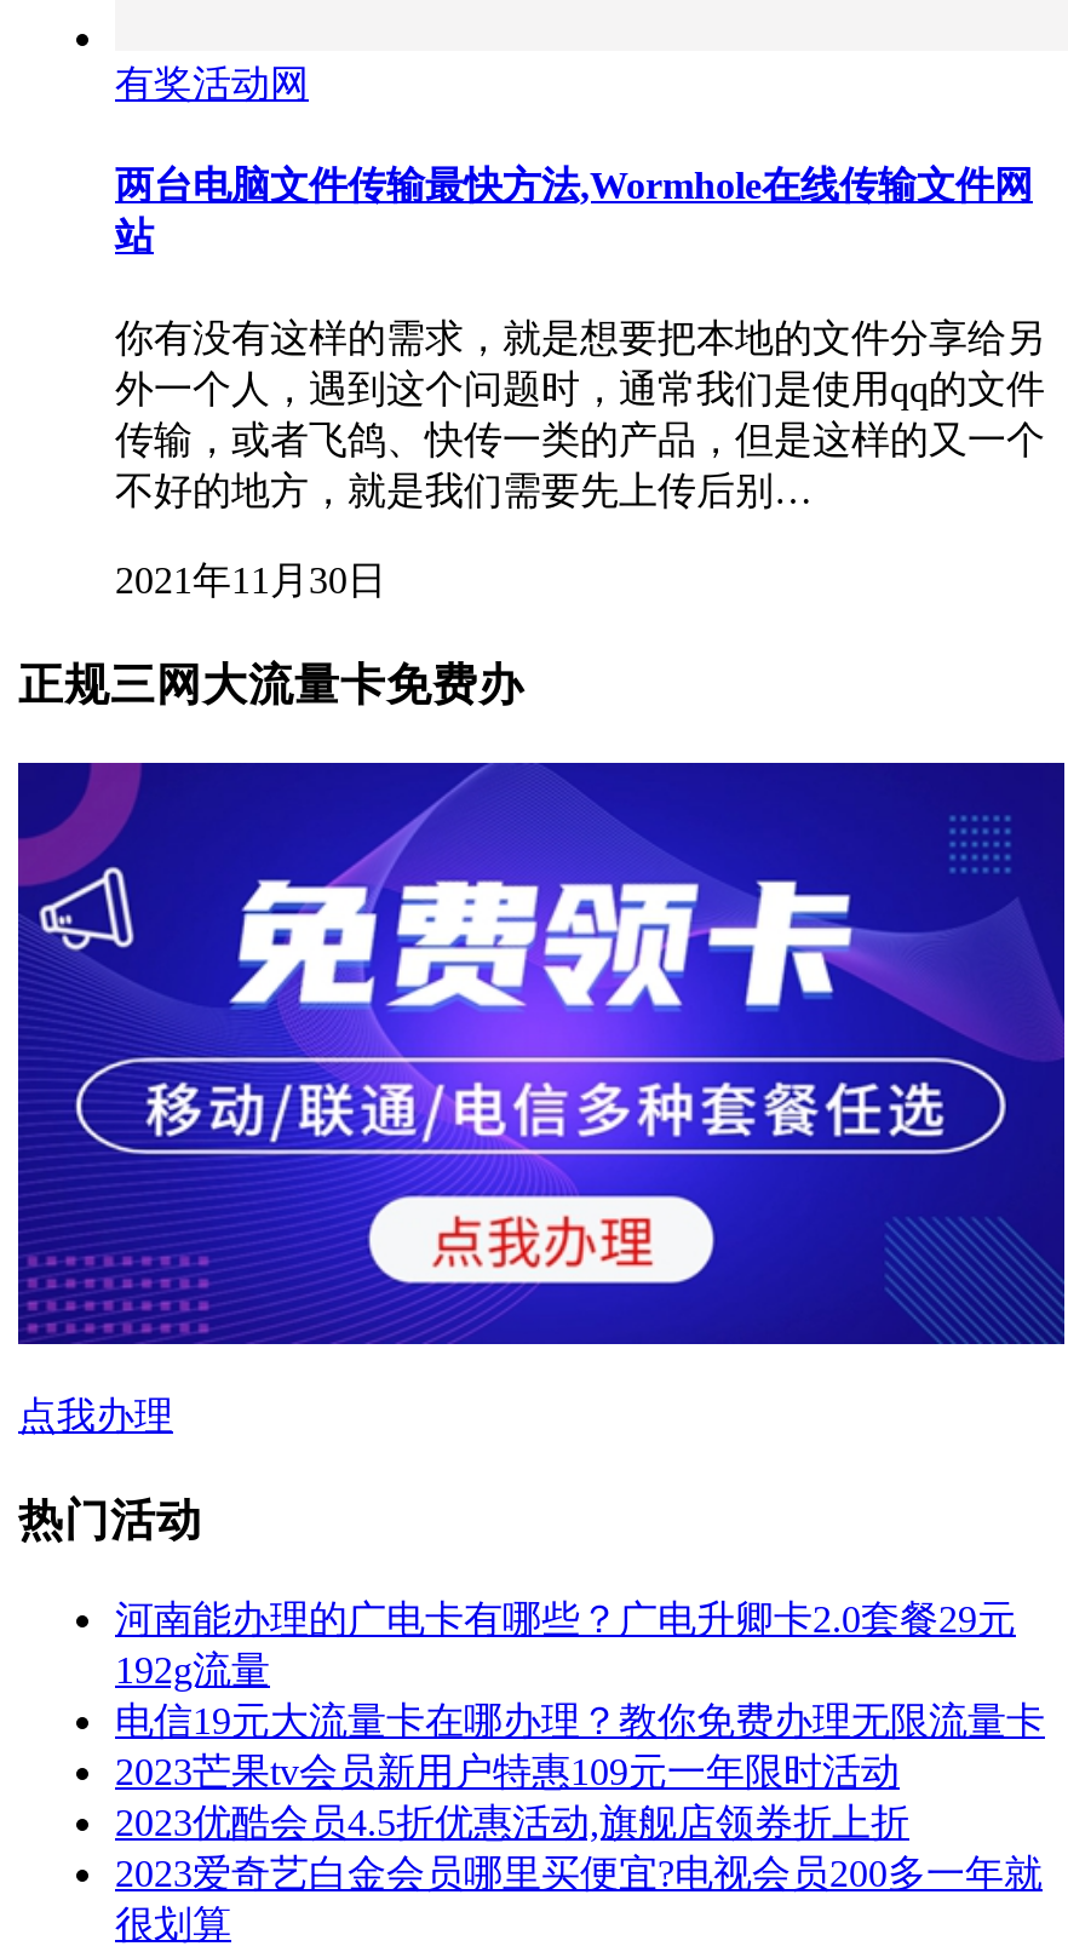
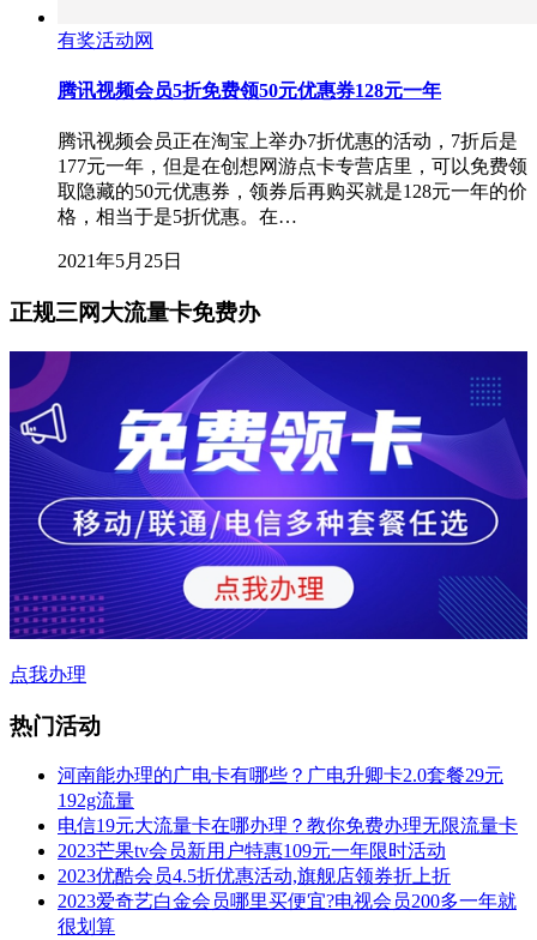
[115,165,1033,257] 两台电脑文件传输最快方法,Wormhole在线传输文件网 | 站 -> [58,80,441,101] 腾讯视频会员5折免费领50元优惠券128元一年
[115,318,1045,512] 你有没有这样的需求，就是想要把本地的文件分享给另 | 外一个人，遇到这个问题时，通常我们是使用qq的文件 | 传输，或者飞鸽、快传一类的产品，但是这样的又一个 | 不好的地方，就是我们需要先上传后别… -> [58,131,527,227] 腾讯视频会员正在淘宝上举办7折优惠的活动，7折后是 | 177元一年，但是在创想网游点卡专营店里，可以免费领 | 取隐藏的50元优惠券，领券后再购买就是128元一年的价 | 格，相当于是5折优惠。在…
[115,560,386,601] 2021年11月30日 -> [58,251,182,271] 2021年5月25日

